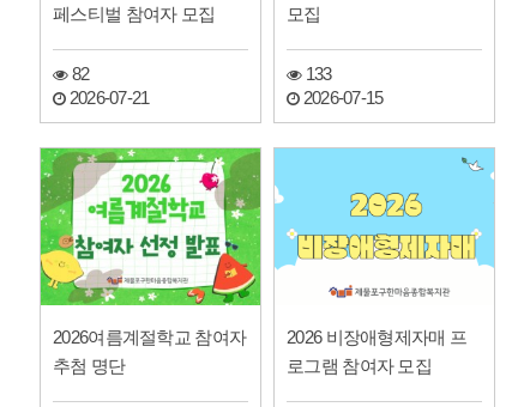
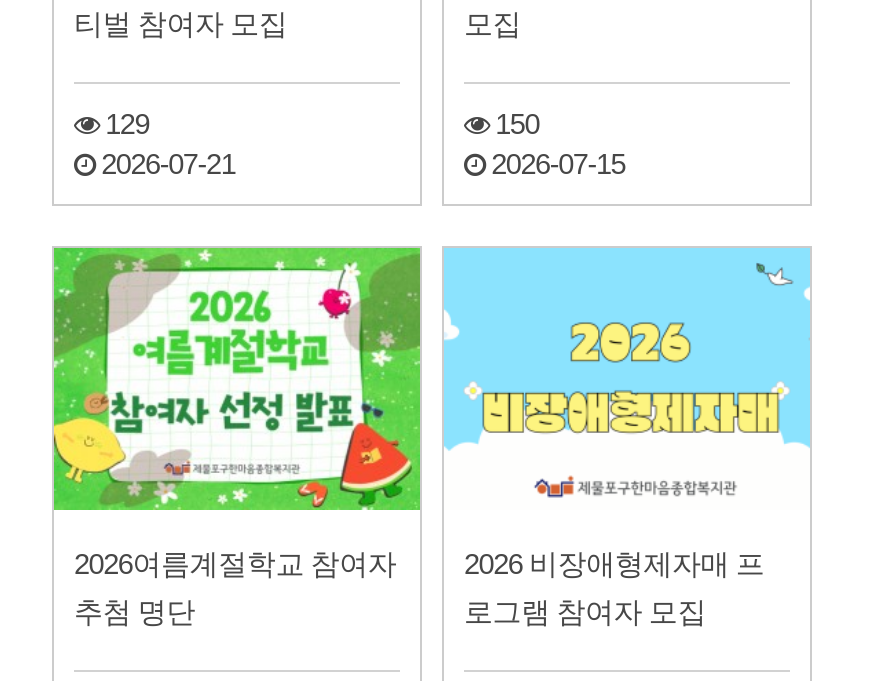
[53,5,215,24] 페스티벌 참여자 모집 -> [74,8,287,40] 티벌 참여자 모집
[68,65,89,84] 82 -> [99,108,149,140] 129
[301,65,332,84] 133 -> [489,108,539,140] 150

